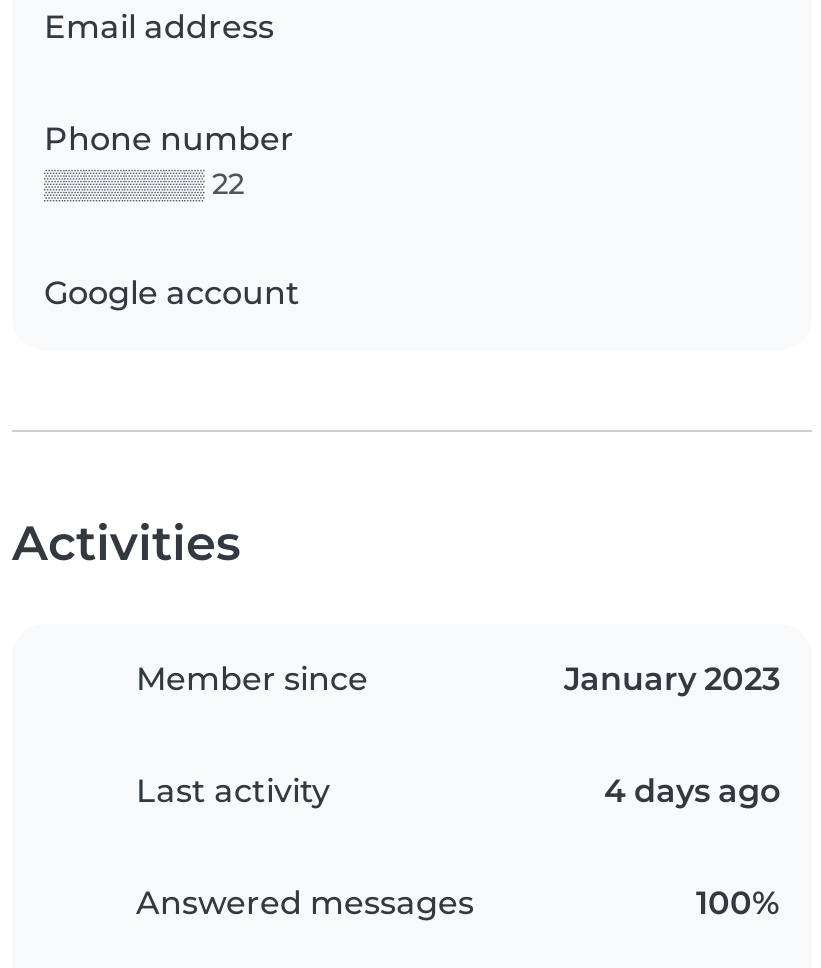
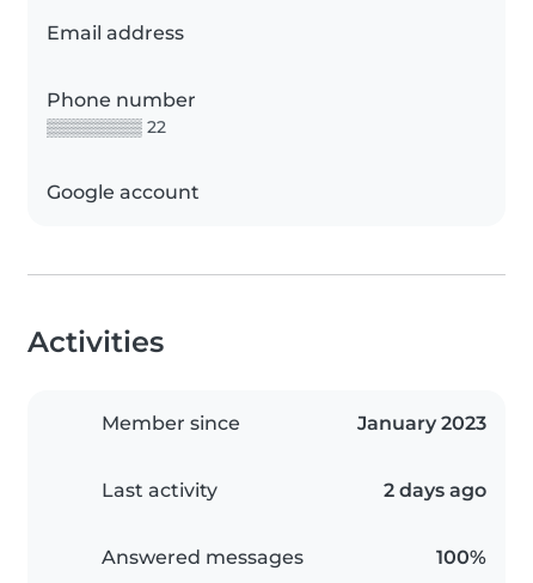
[604,773,780,811] 4 days ago -> [384,479,486,502] 2 days ago

